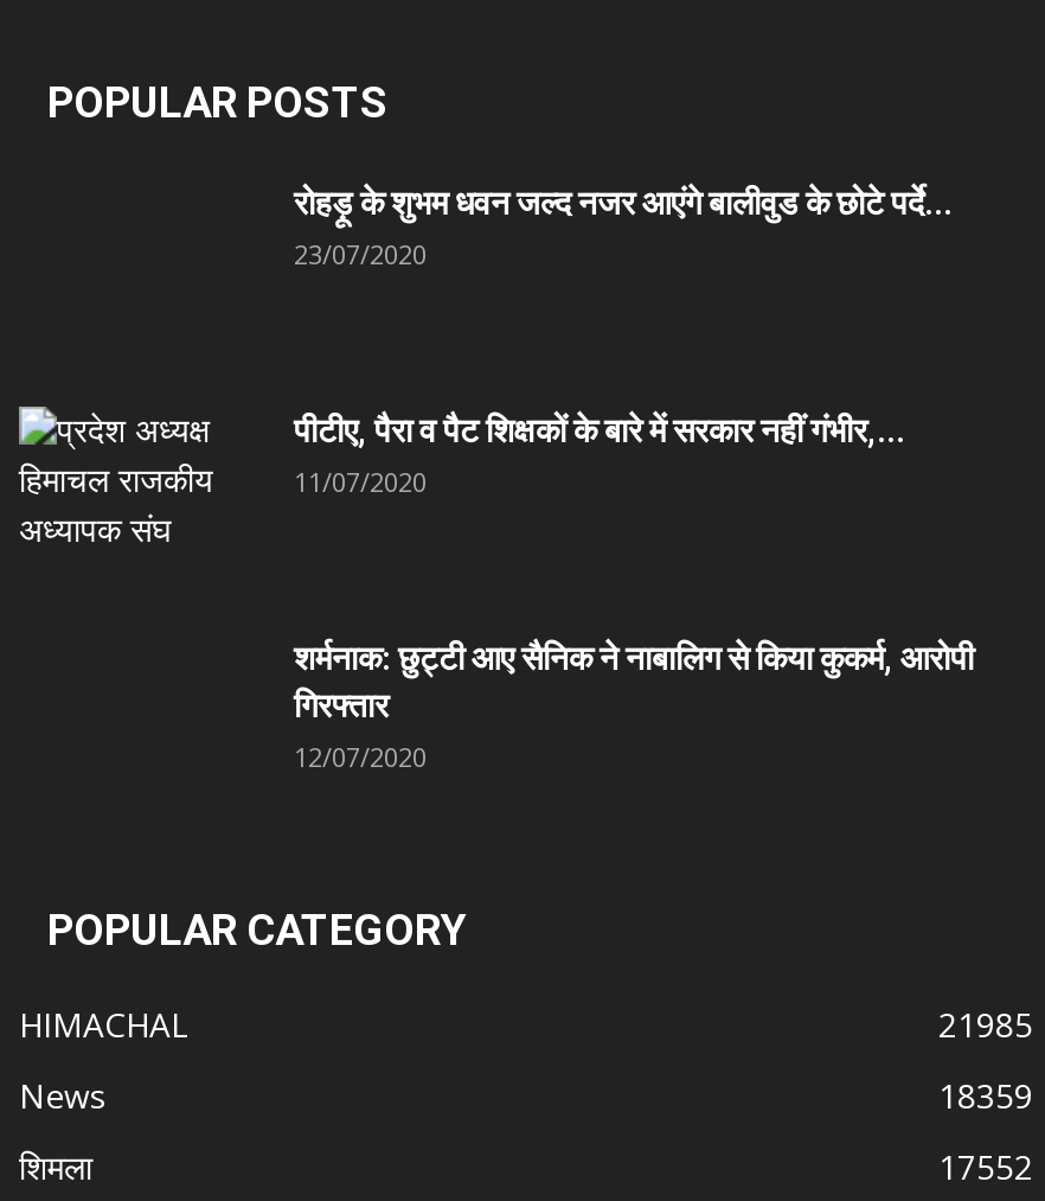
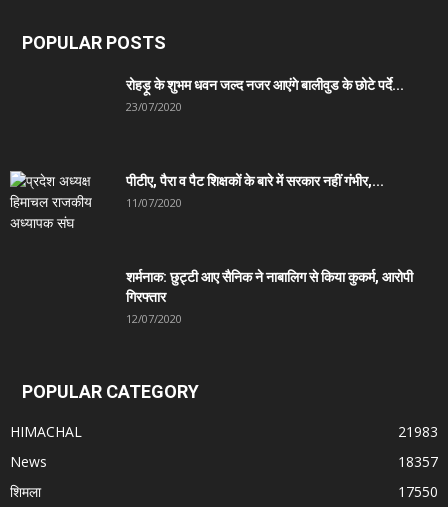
[938,1001,1033,1046] 21985 -> [398,422,438,441] 21983
[938,1072,1033,1118] 18359 -> [398,452,438,471] 18357
[938,1144,1033,1189] 17552 -> [398,482,438,501] 17550

